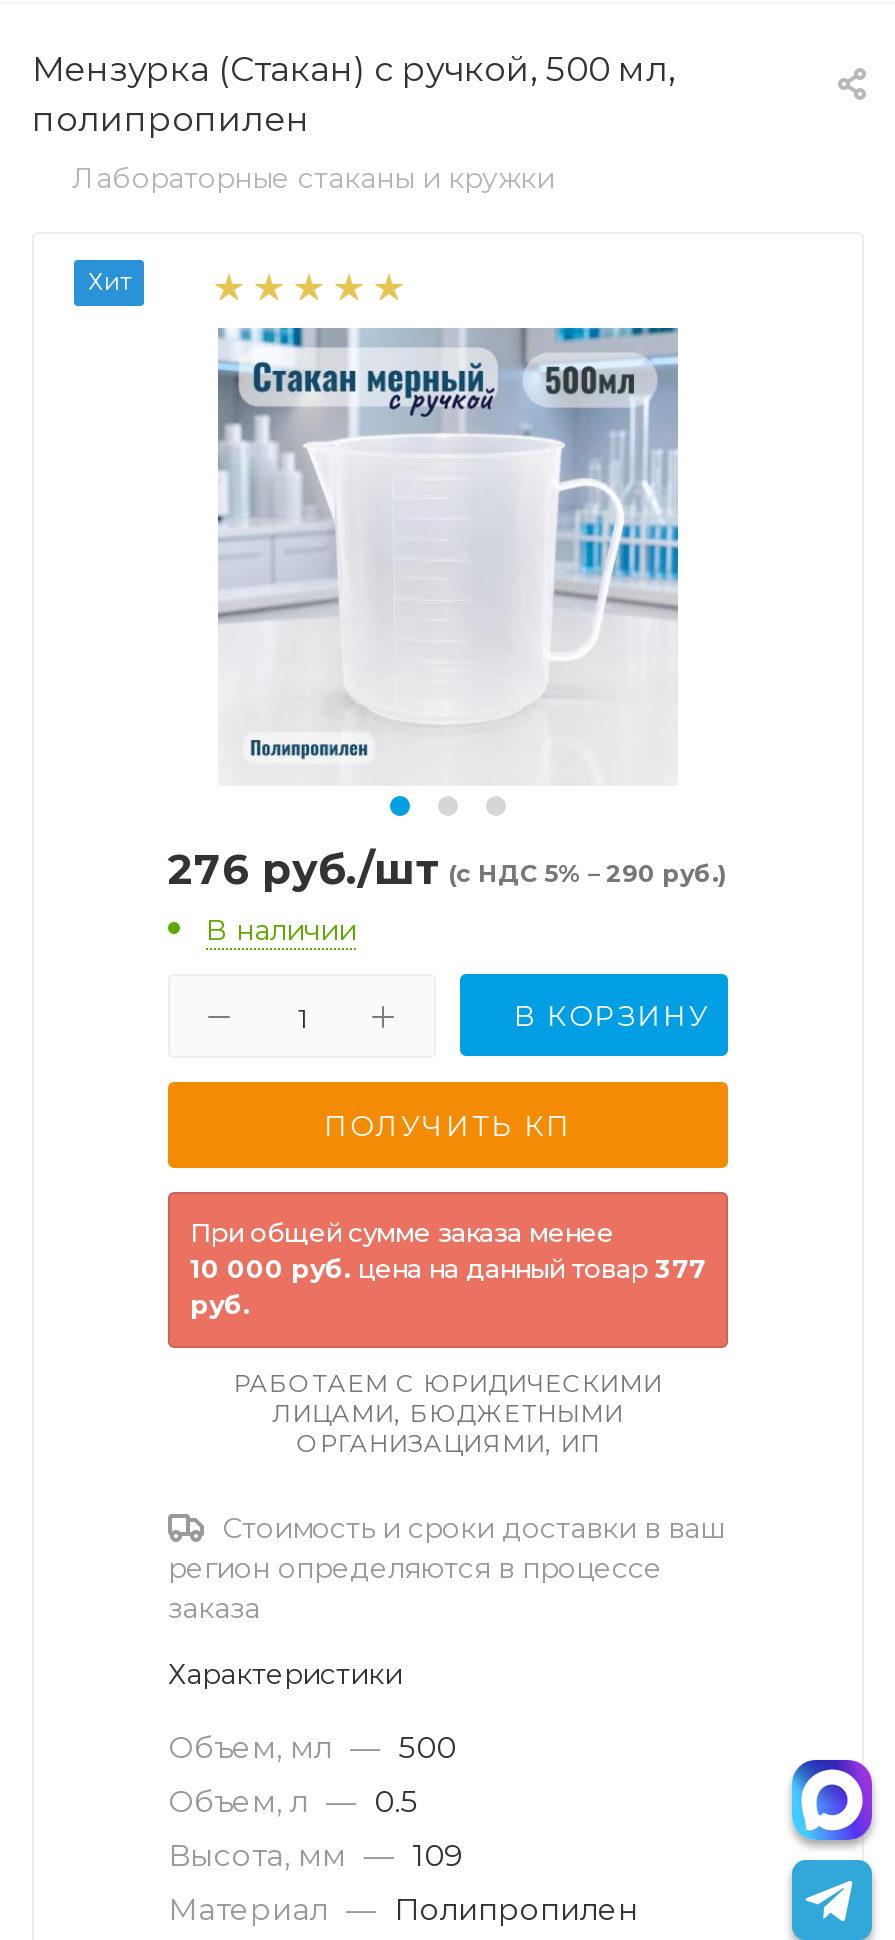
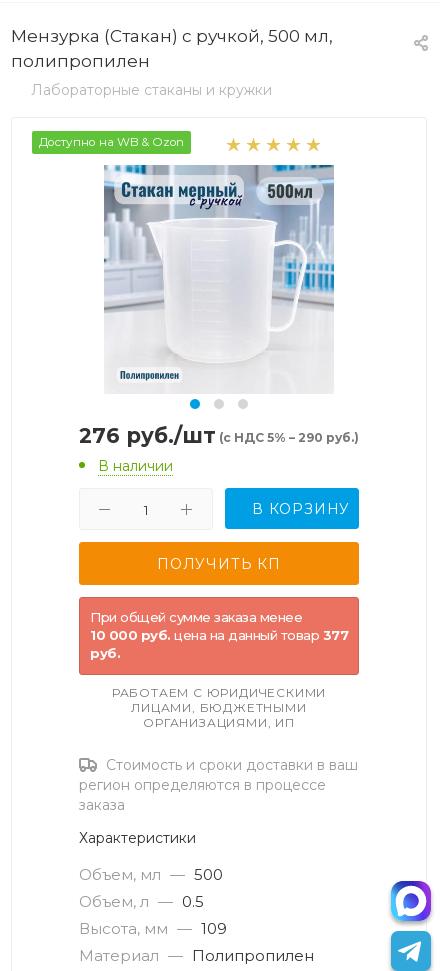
[88,267,130,295] Хит -> [39,134,184,148] Доступно на WB & Ozon

